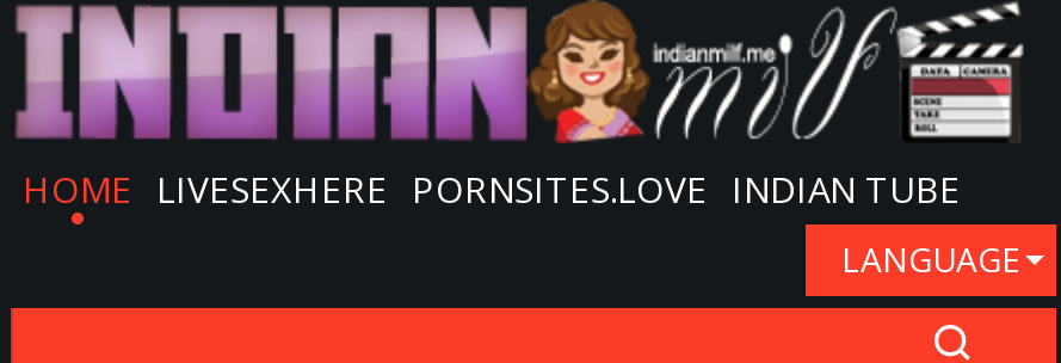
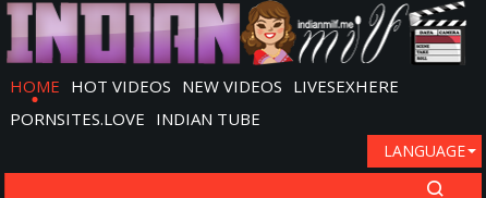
[23,164,961,212] HOME LIVESEXHERE PORNSITES.LOVE INDIAN TUBE -> [10,75,399,129] HOME HOT VIDEOS NEW VIDEOS LIVESEXHERE | PORNSITES.LOVE INDIAN TUBE

